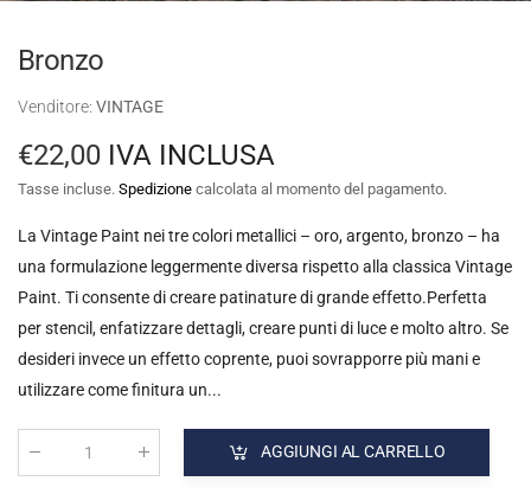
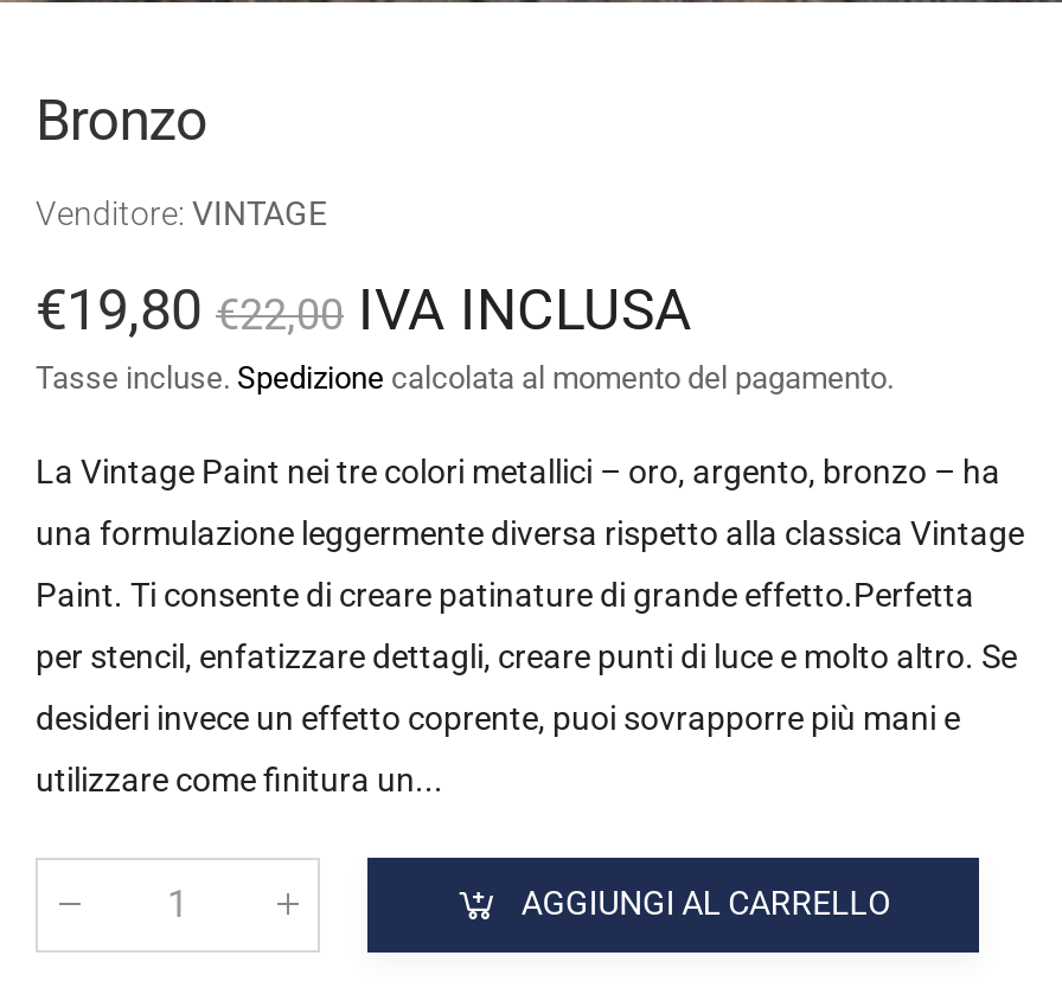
[18,138,275,171] €22,00 IVA INCLUSA -> [36,276,692,342] €19,80 €22,00 IVA INCLUSA

